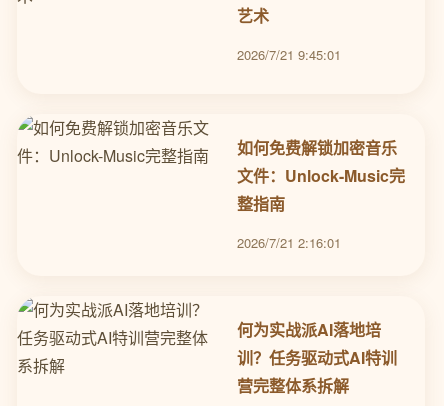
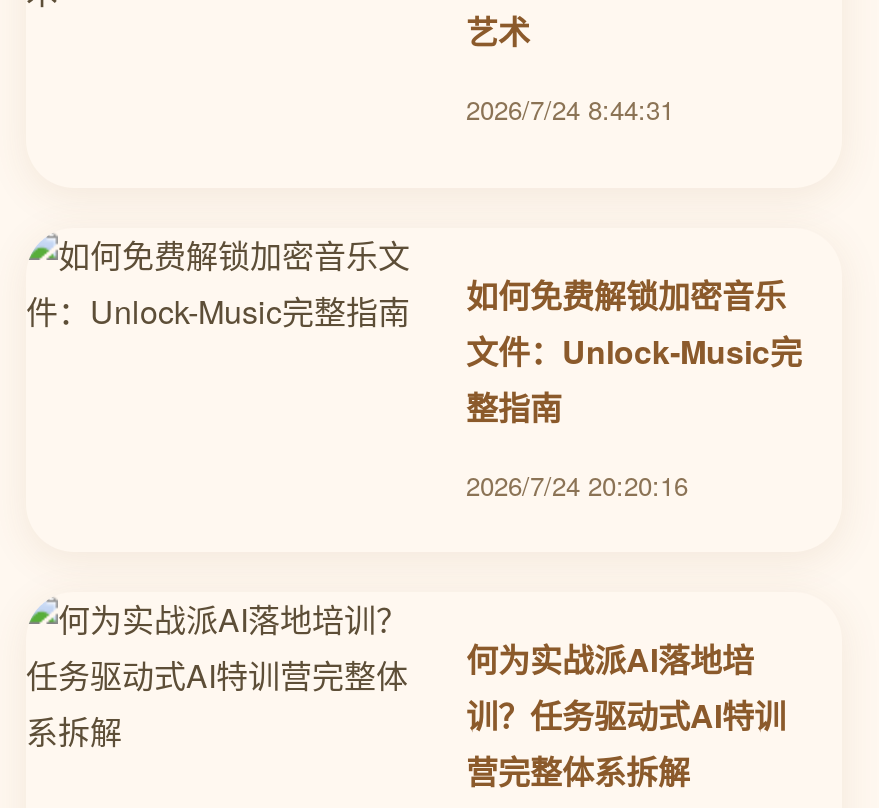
[237,45,341,64] 2026/7/21 9:45:01 -> [466,90,674,128] 2026/7/24 8:44:31
[237,233,341,252] 2026/7/21 2:16:01 -> [466,466,688,504] 2026/7/24 20:20:16

